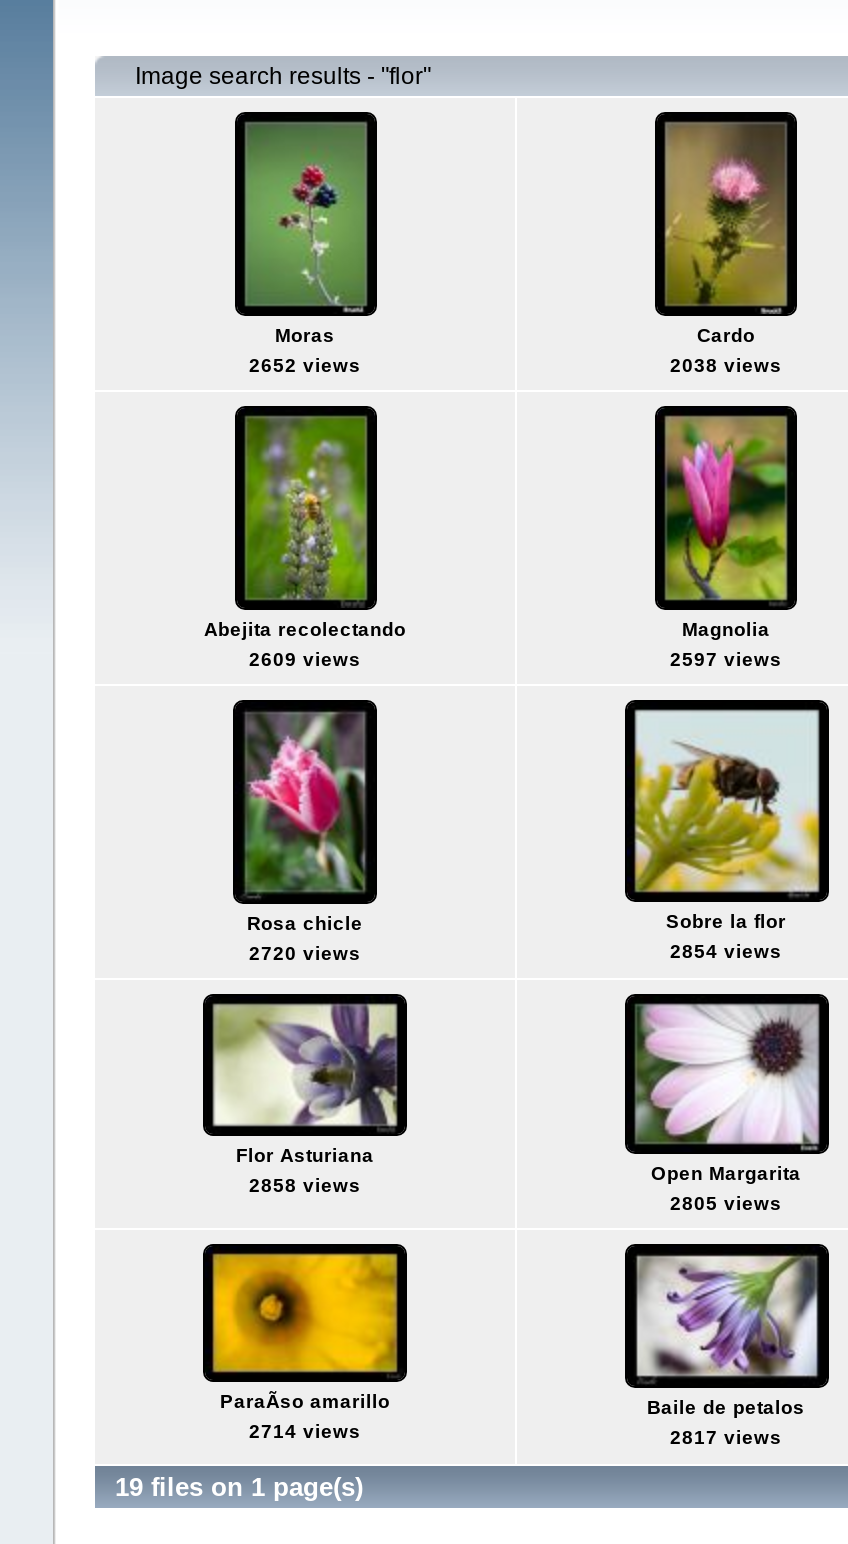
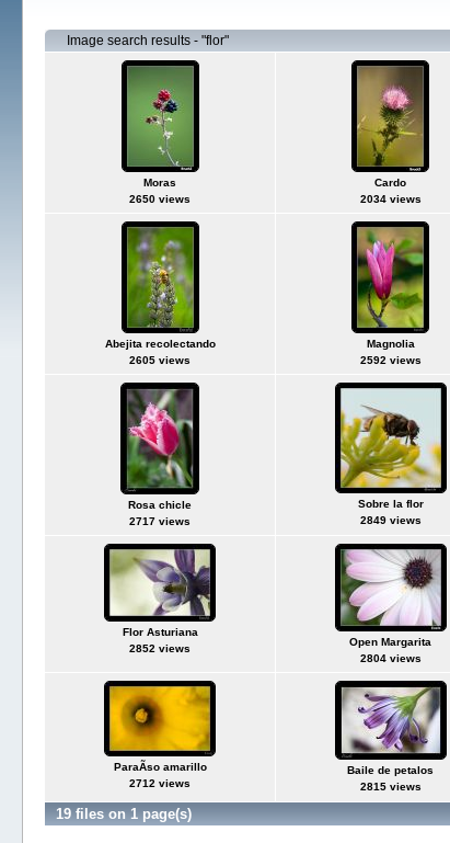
[249,354,361,376] 2652 views -> [129,193,191,205] 2650 views
[670,354,782,376] 2038 views -> [360,193,421,205] 2034 views
[249,648,361,670] 2609 views -> [129,354,191,366] 2605 views
[670,648,782,670] 2597 views -> [360,354,421,366] 2592 views
[249,942,361,964] 2720 views -> [129,515,191,527] 2717 views
[670,940,782,962] 2854 views -> [360,514,421,526] 2849 views
[249,1174,361,1196] 2858 views -> [129,642,191,654] 2852 views
[670,1192,782,1214] 2805 views -> [360,652,421,664] 2804 views
[249,1420,361,1442] 2714 views -> [129,777,191,789] 2712 views
[670,1426,782,1448] 2817 views -> [360,781,421,793] 2815 views

